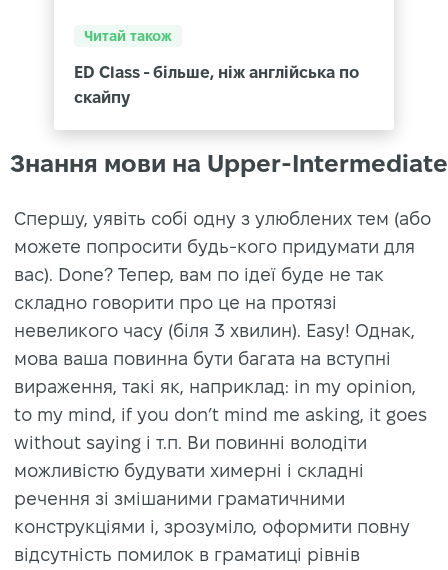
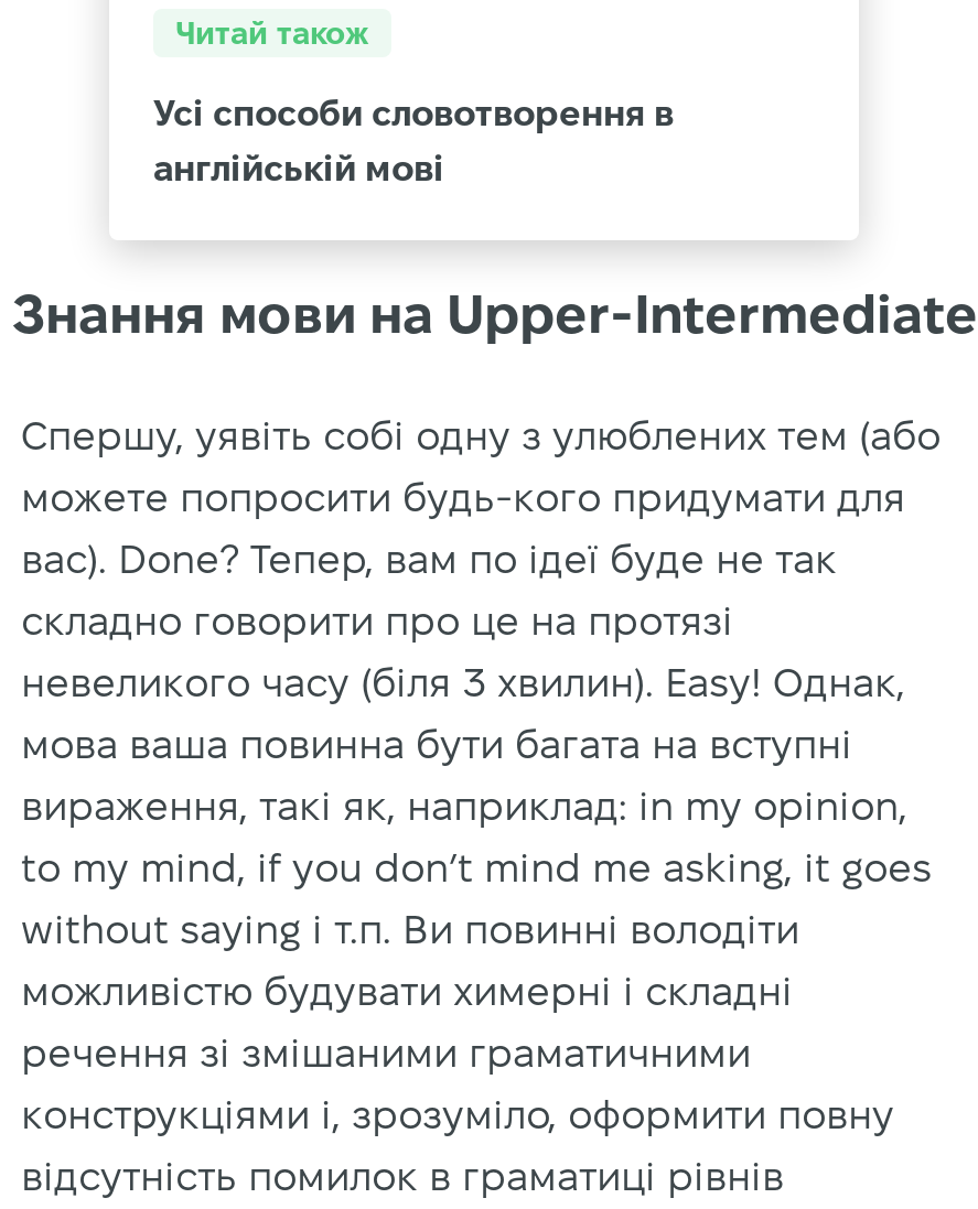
[74,64,359,81] ED Class - більше, ніж англійська по -> [153,96,674,133] Усі способи словотворення в
[74,89,130,106] скайпу -> [153,151,444,188] англійській мові

